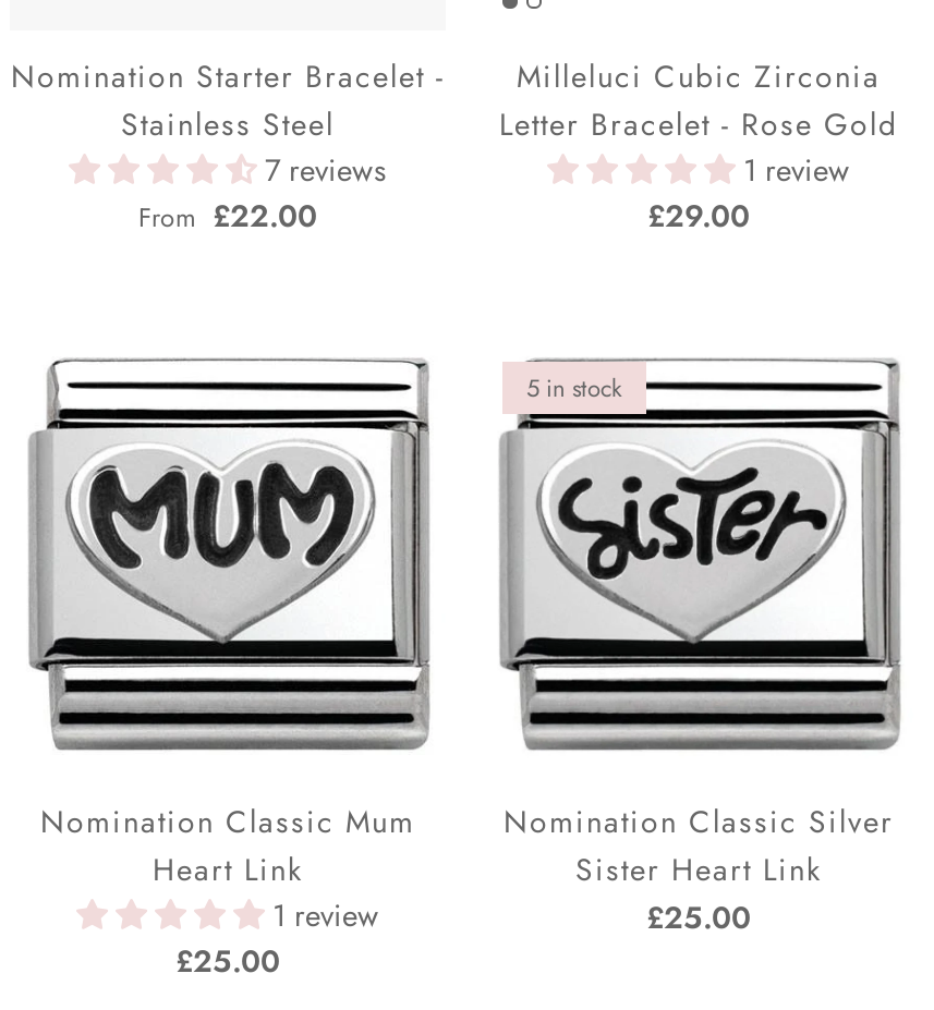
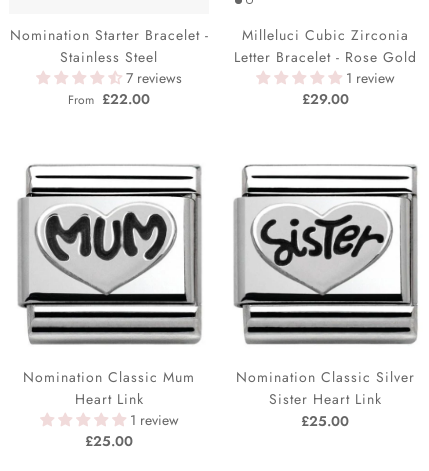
[526,370,622,405] 5 in stock -> none

